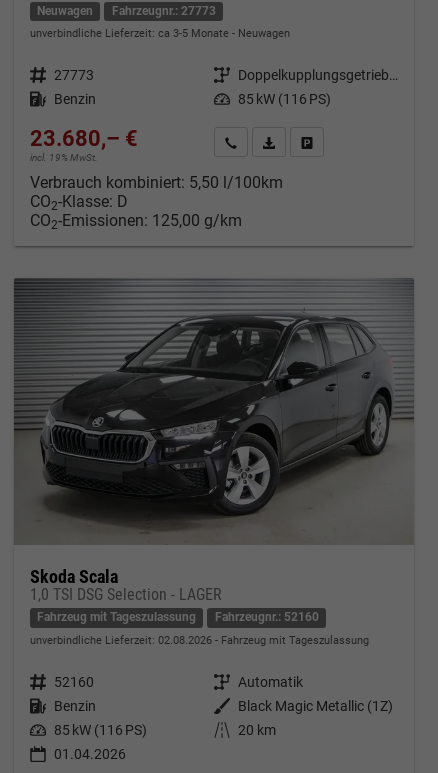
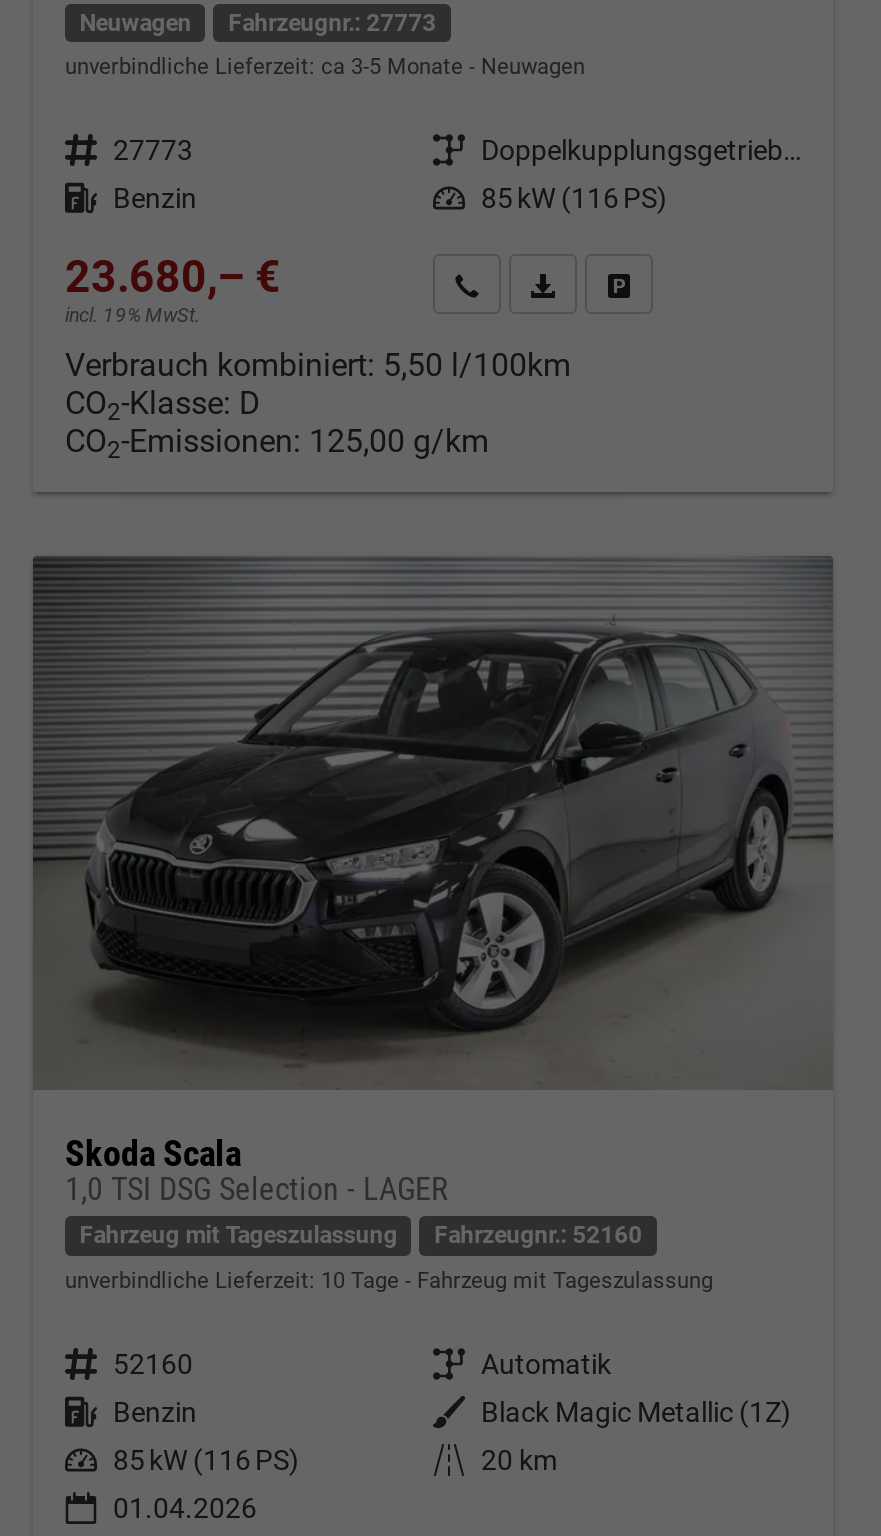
[30,633,369,646] unverbindliche Lieferzeit: 02.08.2026 Fahrzeug mit Tageszulassung -> [65,1267,713,1293] unverbindliche Lieferzeit: 10 Tage Fahrzeug mit Tageszulassung

